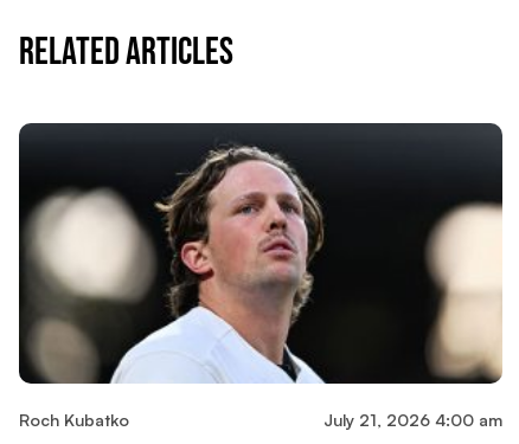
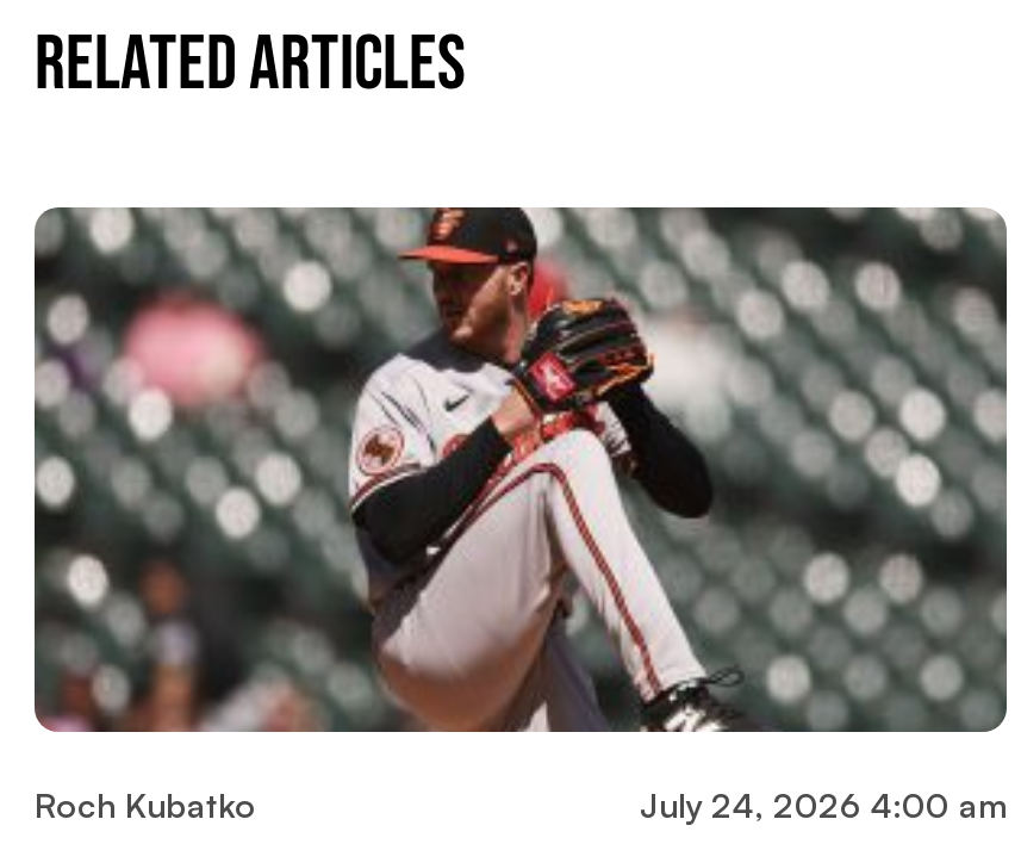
[19,122,502,429] [image] | July 21, 2026 4:00 am -> [32,205,1009,824] [image] | July 24, 2026 4:00 am

